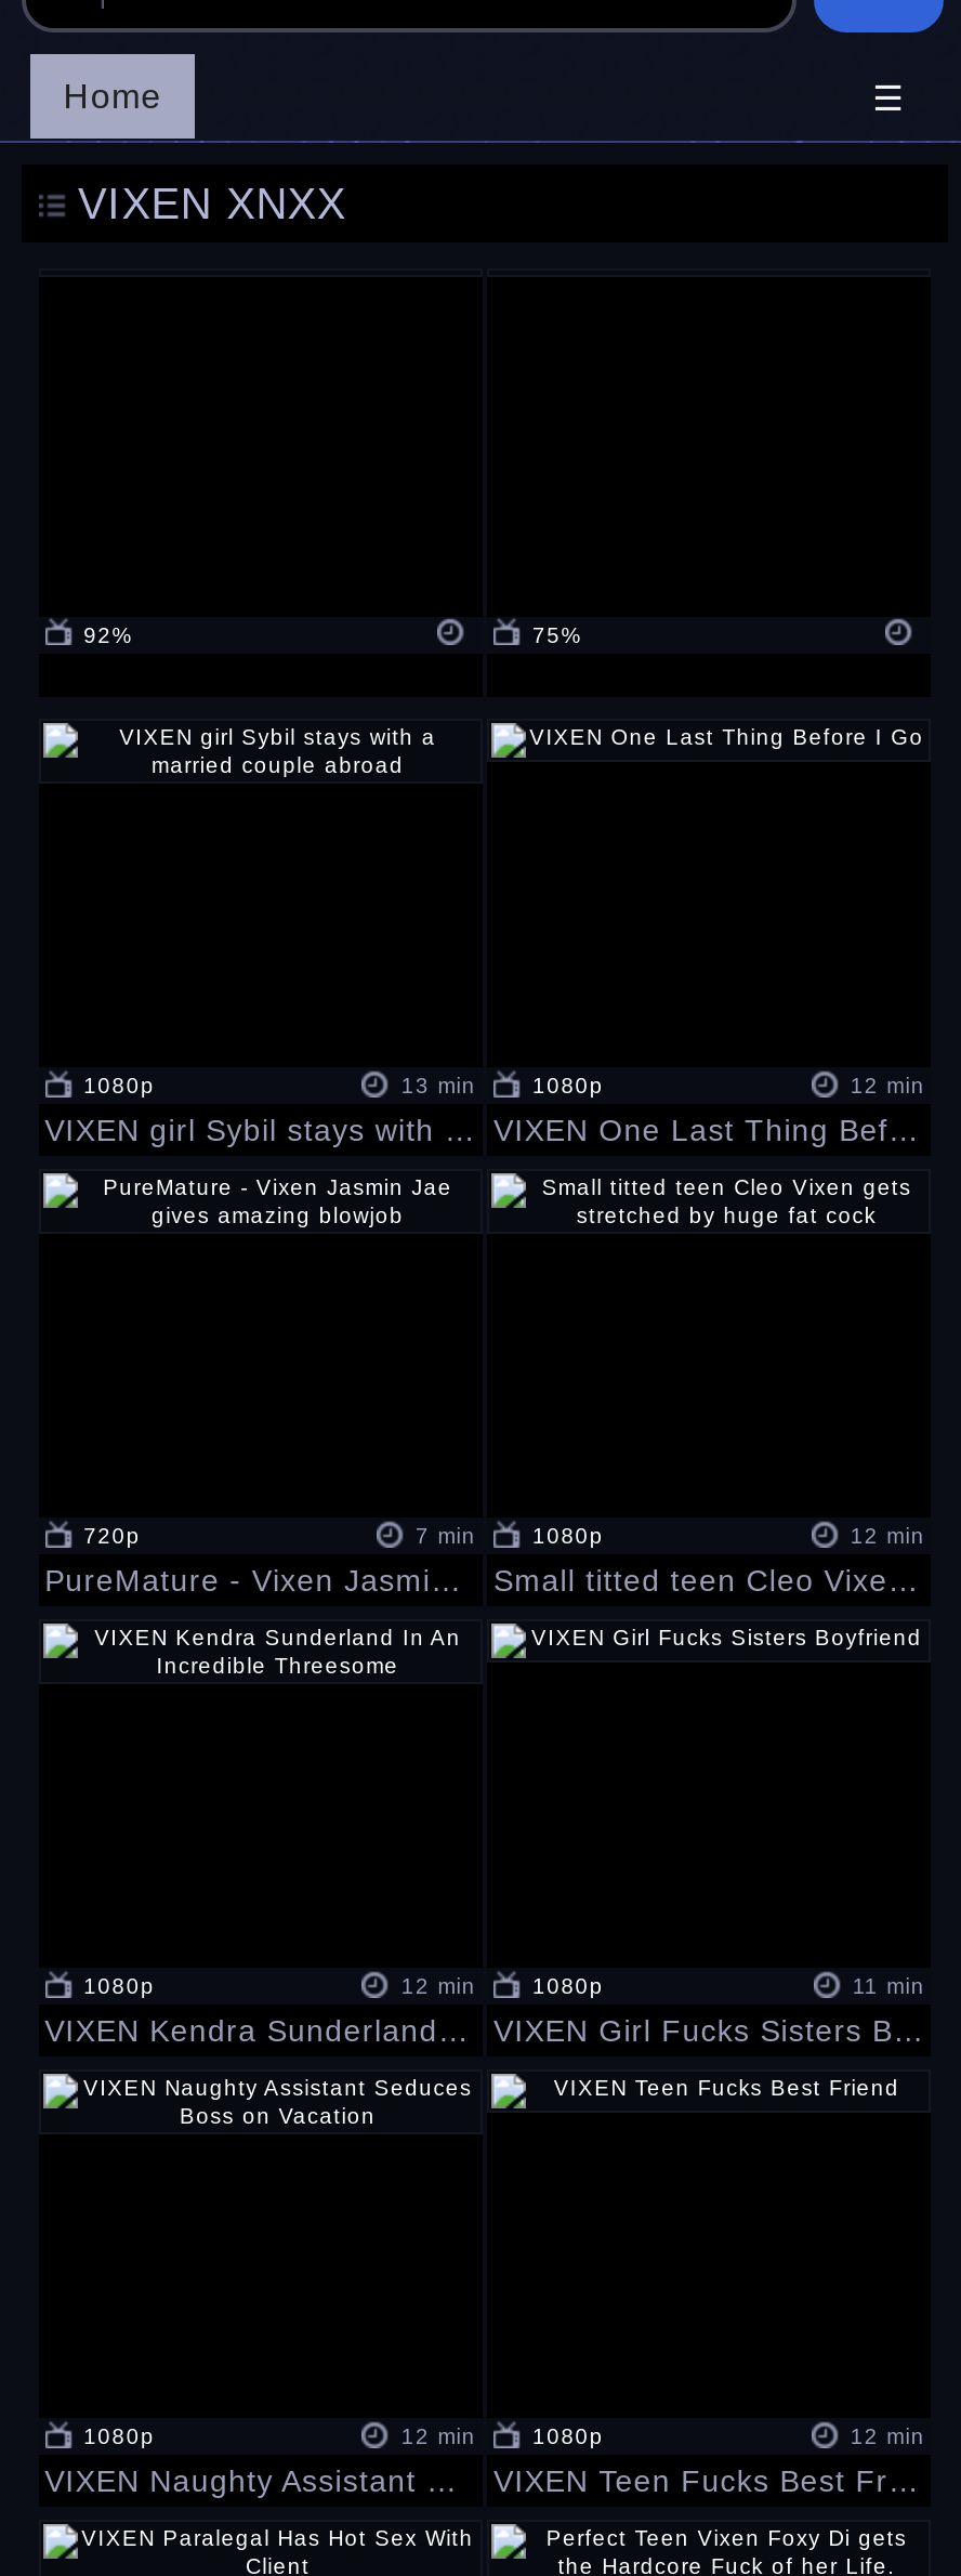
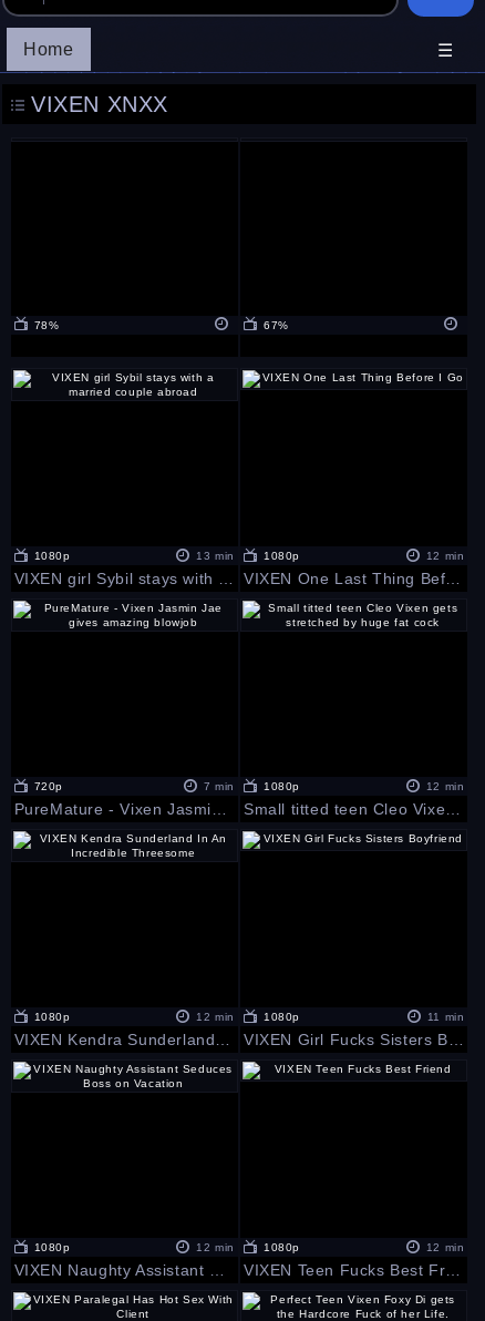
[84,624,133,647] 92% -> [34,319,59,331] 78%
[532,624,582,647] 75% -> [264,319,289,331] 67%

